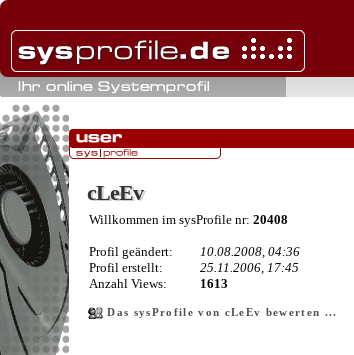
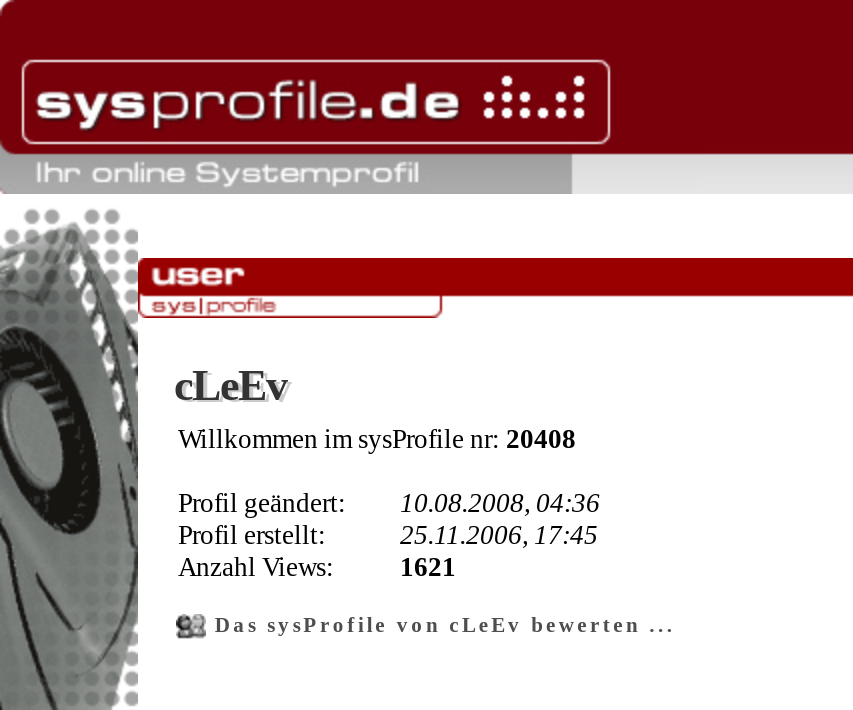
[200,276,228,291] 1613 -> [400,552,456,582] 1621

